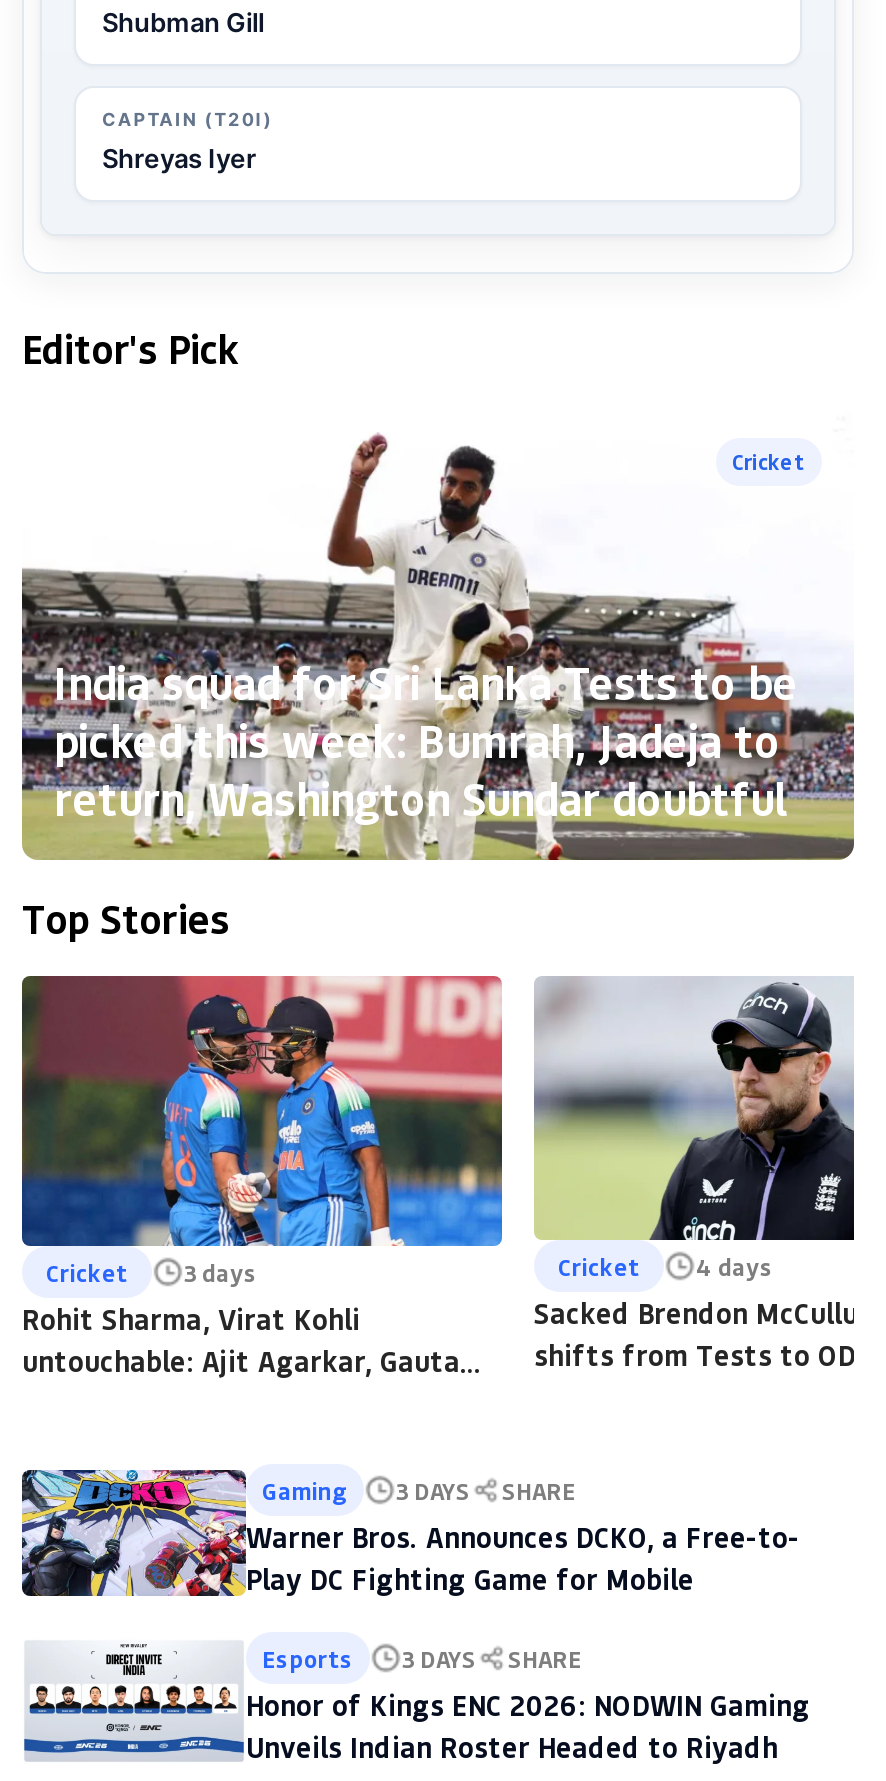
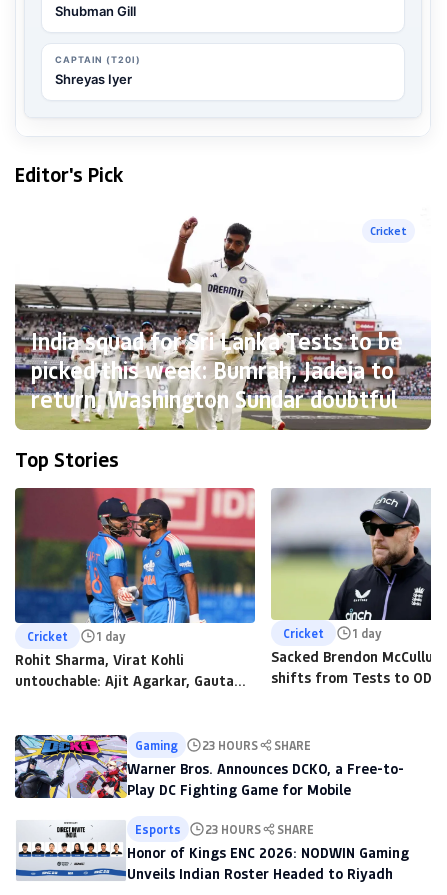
[46,1257,258,1289] Cricket 3 days -> [27,628,126,644] Cricket 1 day
[558,1249,774,1281] Cricket 4 days -> [283,625,382,641] Cricket 1 day
[262,1475,576,1507] Gaming 3 DAYS SHARE -> [135,737,311,753] Gaming 23 HOURS SHARE
[262,1643,582,1675] Esports 3 DAYS SHARE -> [135,821,314,837] Esports 23 HOURS SHARE

